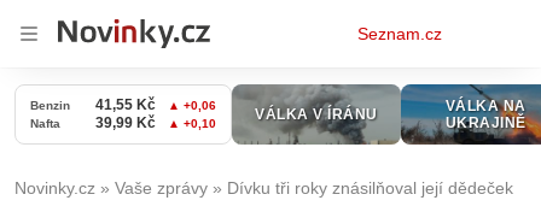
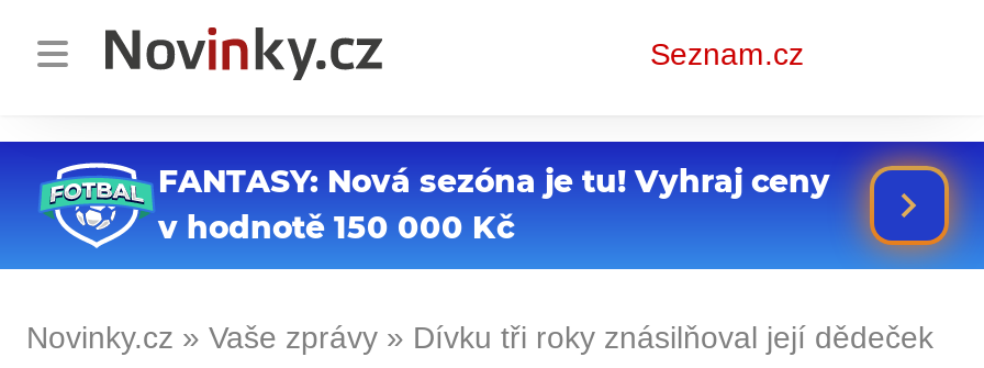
[4,82,537,151] [image] -> [7,140,977,271] [image]

